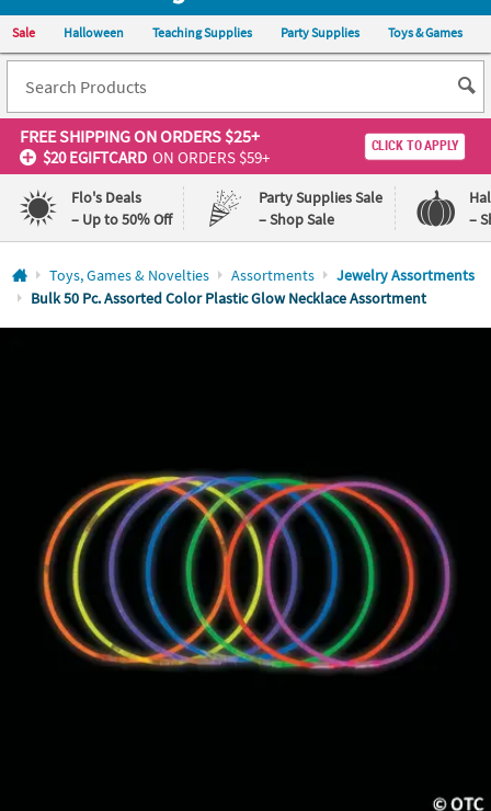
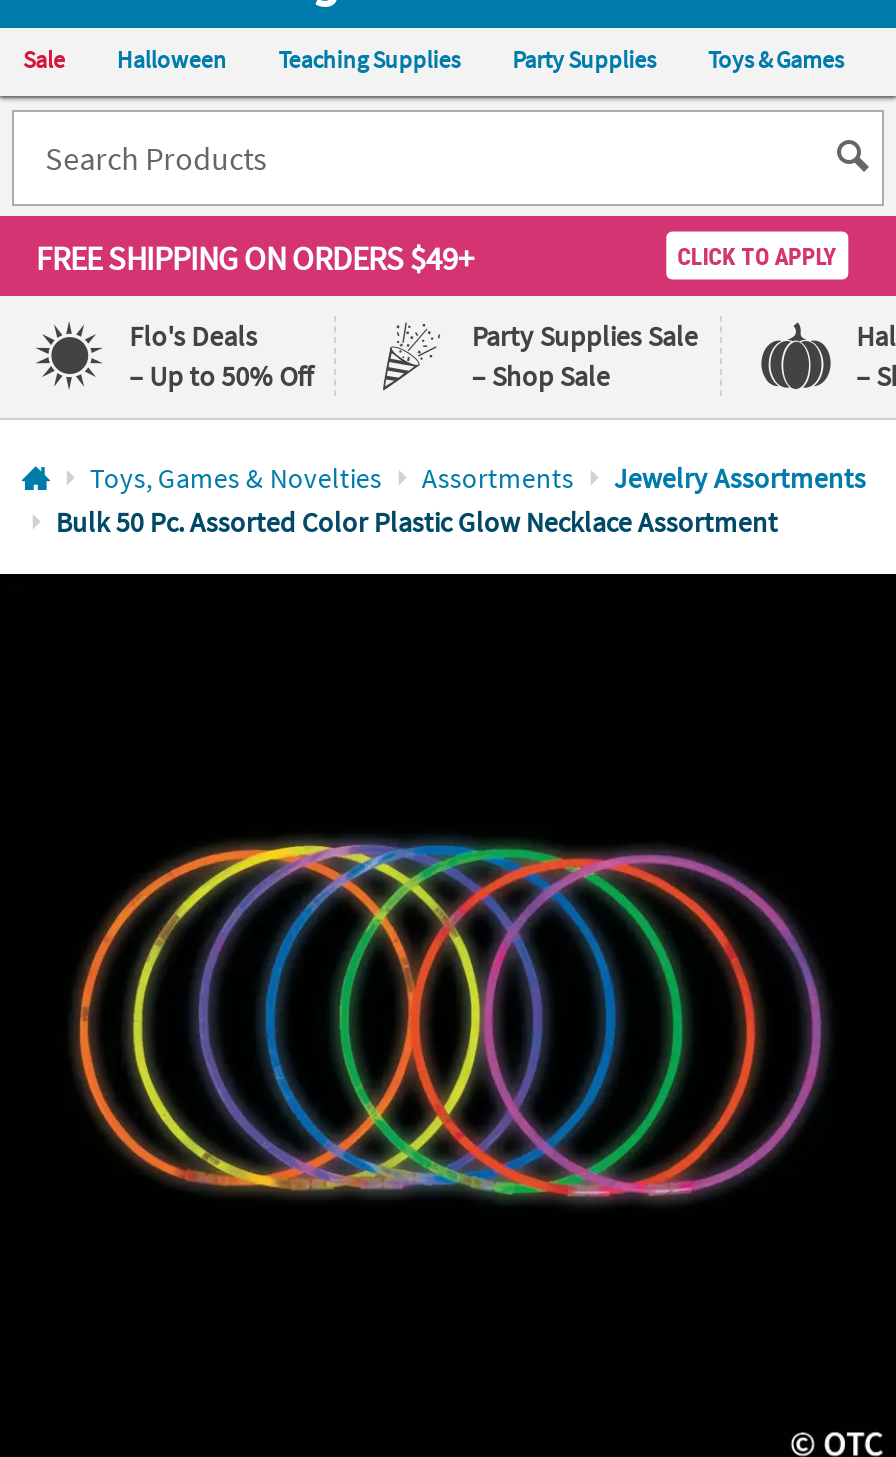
[20,125,270,167] FREE SHIPPING ON ORDERS $25+ | $20 EGIFTCARD ON ORDERS $59+ -> [36,238,474,278] FREE SHIPPING ON ORDERS $49+

